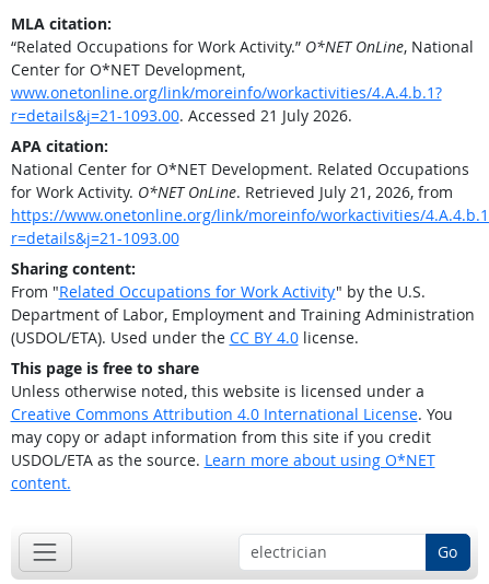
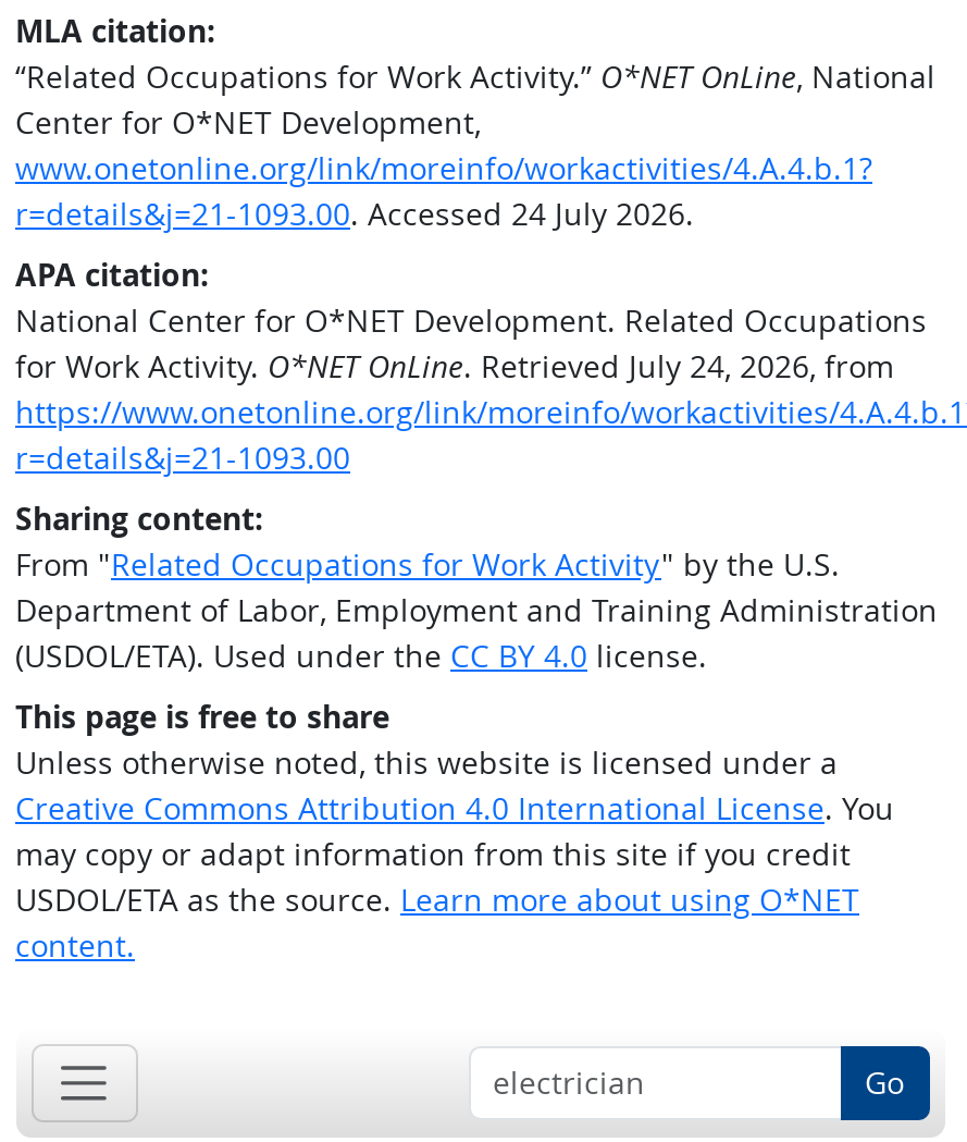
[10,105,352,126] r=details&j=21-1093.00. Accessed 21 July 2026. -> [15,193,694,234] r=details&j=21-1093.00. Accessed 24 July 2026.
[10,182,452,203] for Work Activity. O*NET OnLine. Retrieved July 21, 2026, from -> [15,346,894,387] for Work Activity. O*NET OnLine. Retrieved July 24, 2026, from

